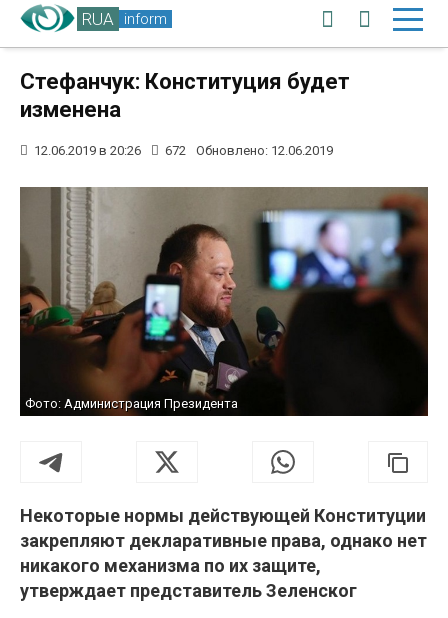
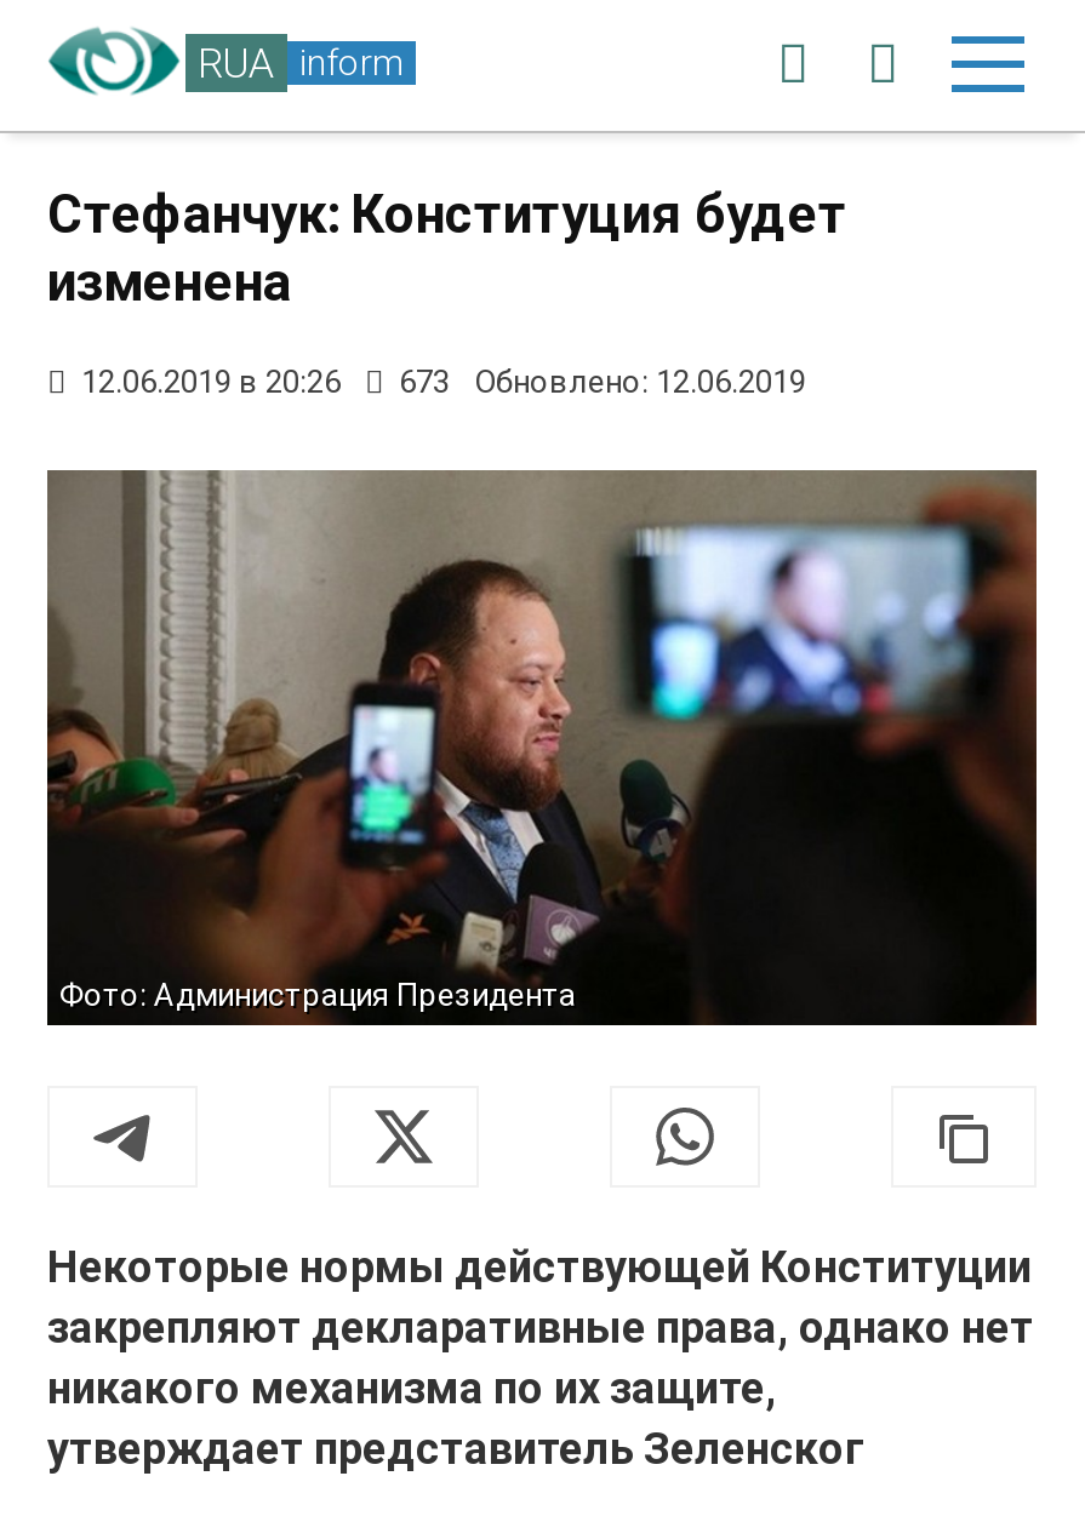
[31,143,333,158] 12.06.2019 в 20:26 672 Обновлено: 12.06.2019 -> [74,364,806,400] 12.06.2019 в 20:26 673 Обновлено: 12.06.2019

